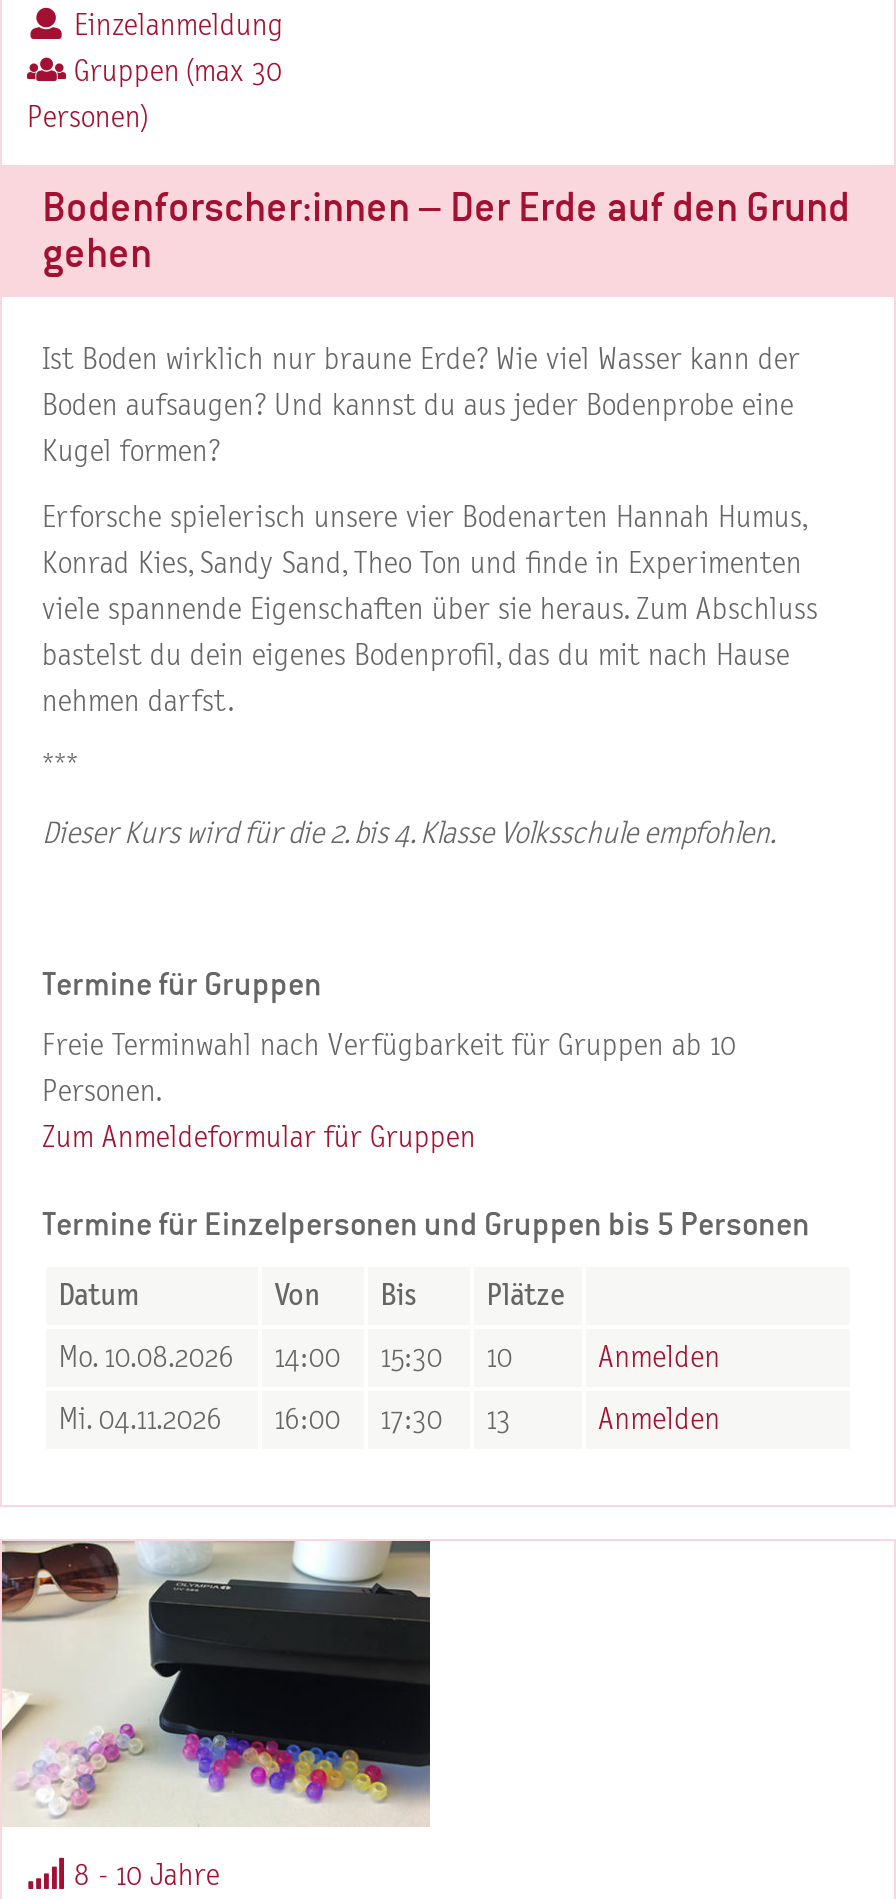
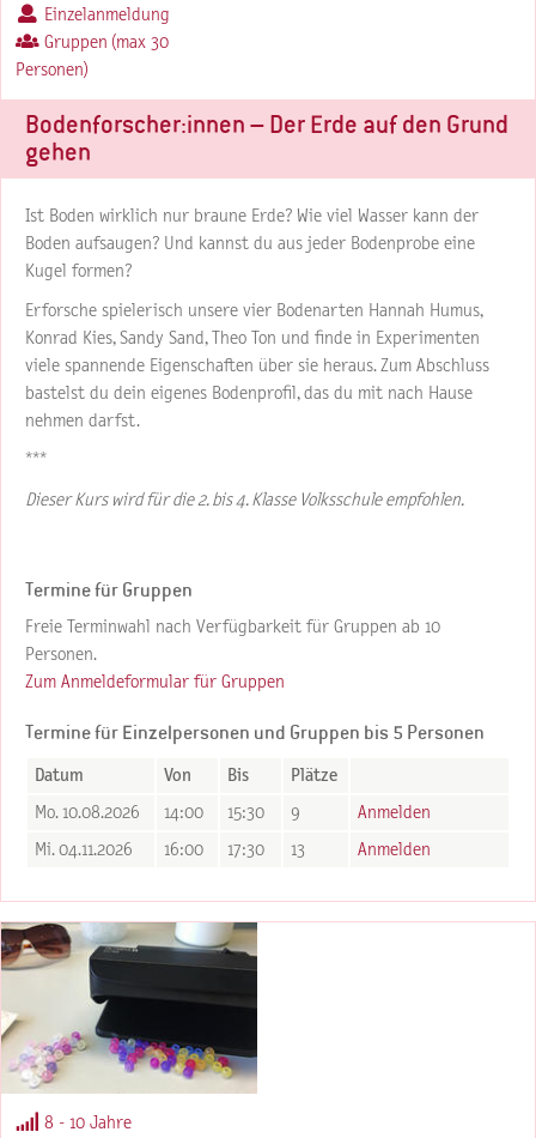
[58,1343,512,1373] Mo. 10.08.2026 14:00 15:30 10 -> [35,804,301,822] Mo. 10.08.2026 14:00 15:30 9

